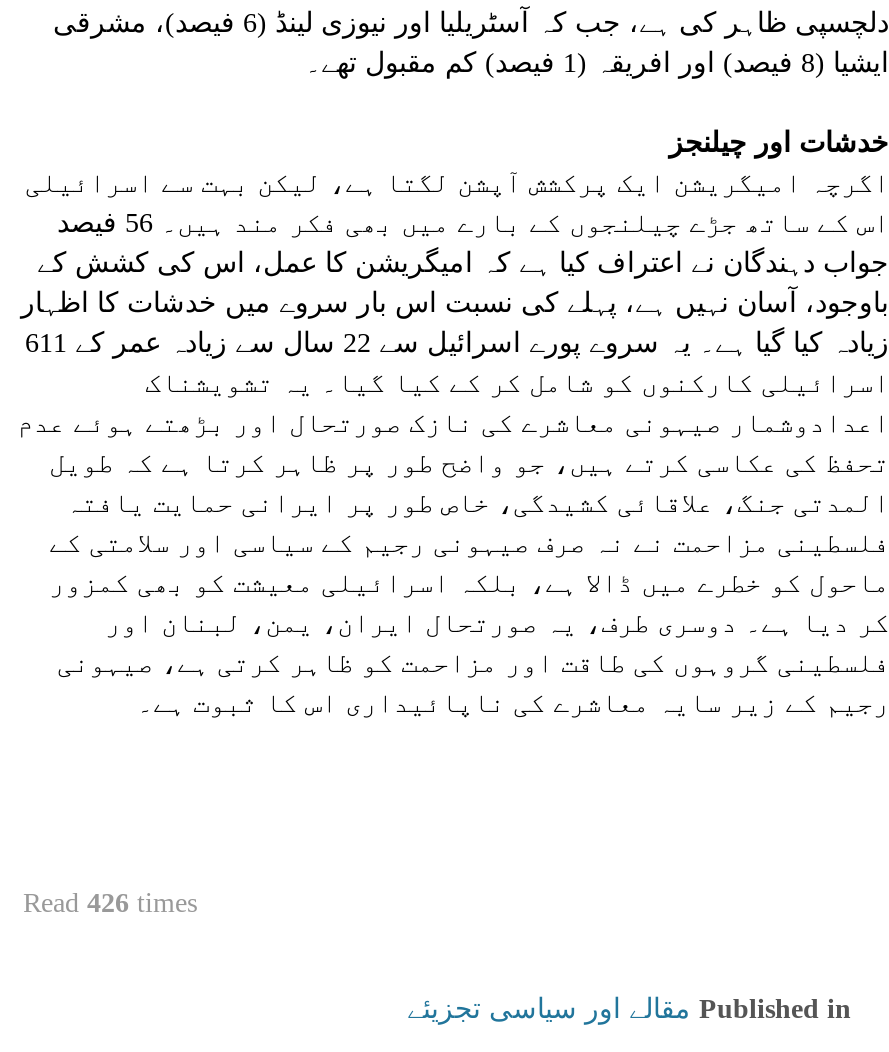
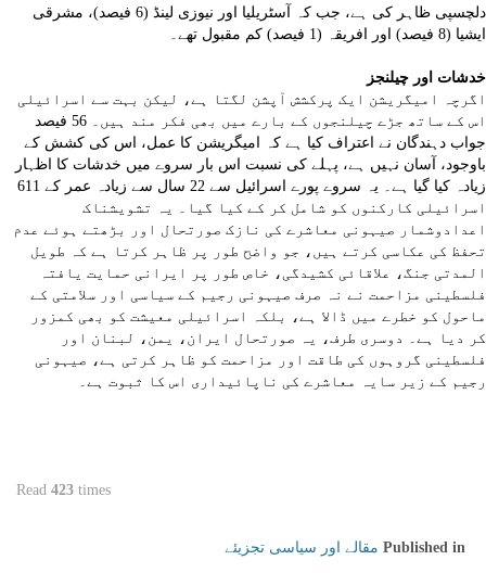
[23,888,197,918] Read 426 times -> [16,482,111,498] Read 423 times

